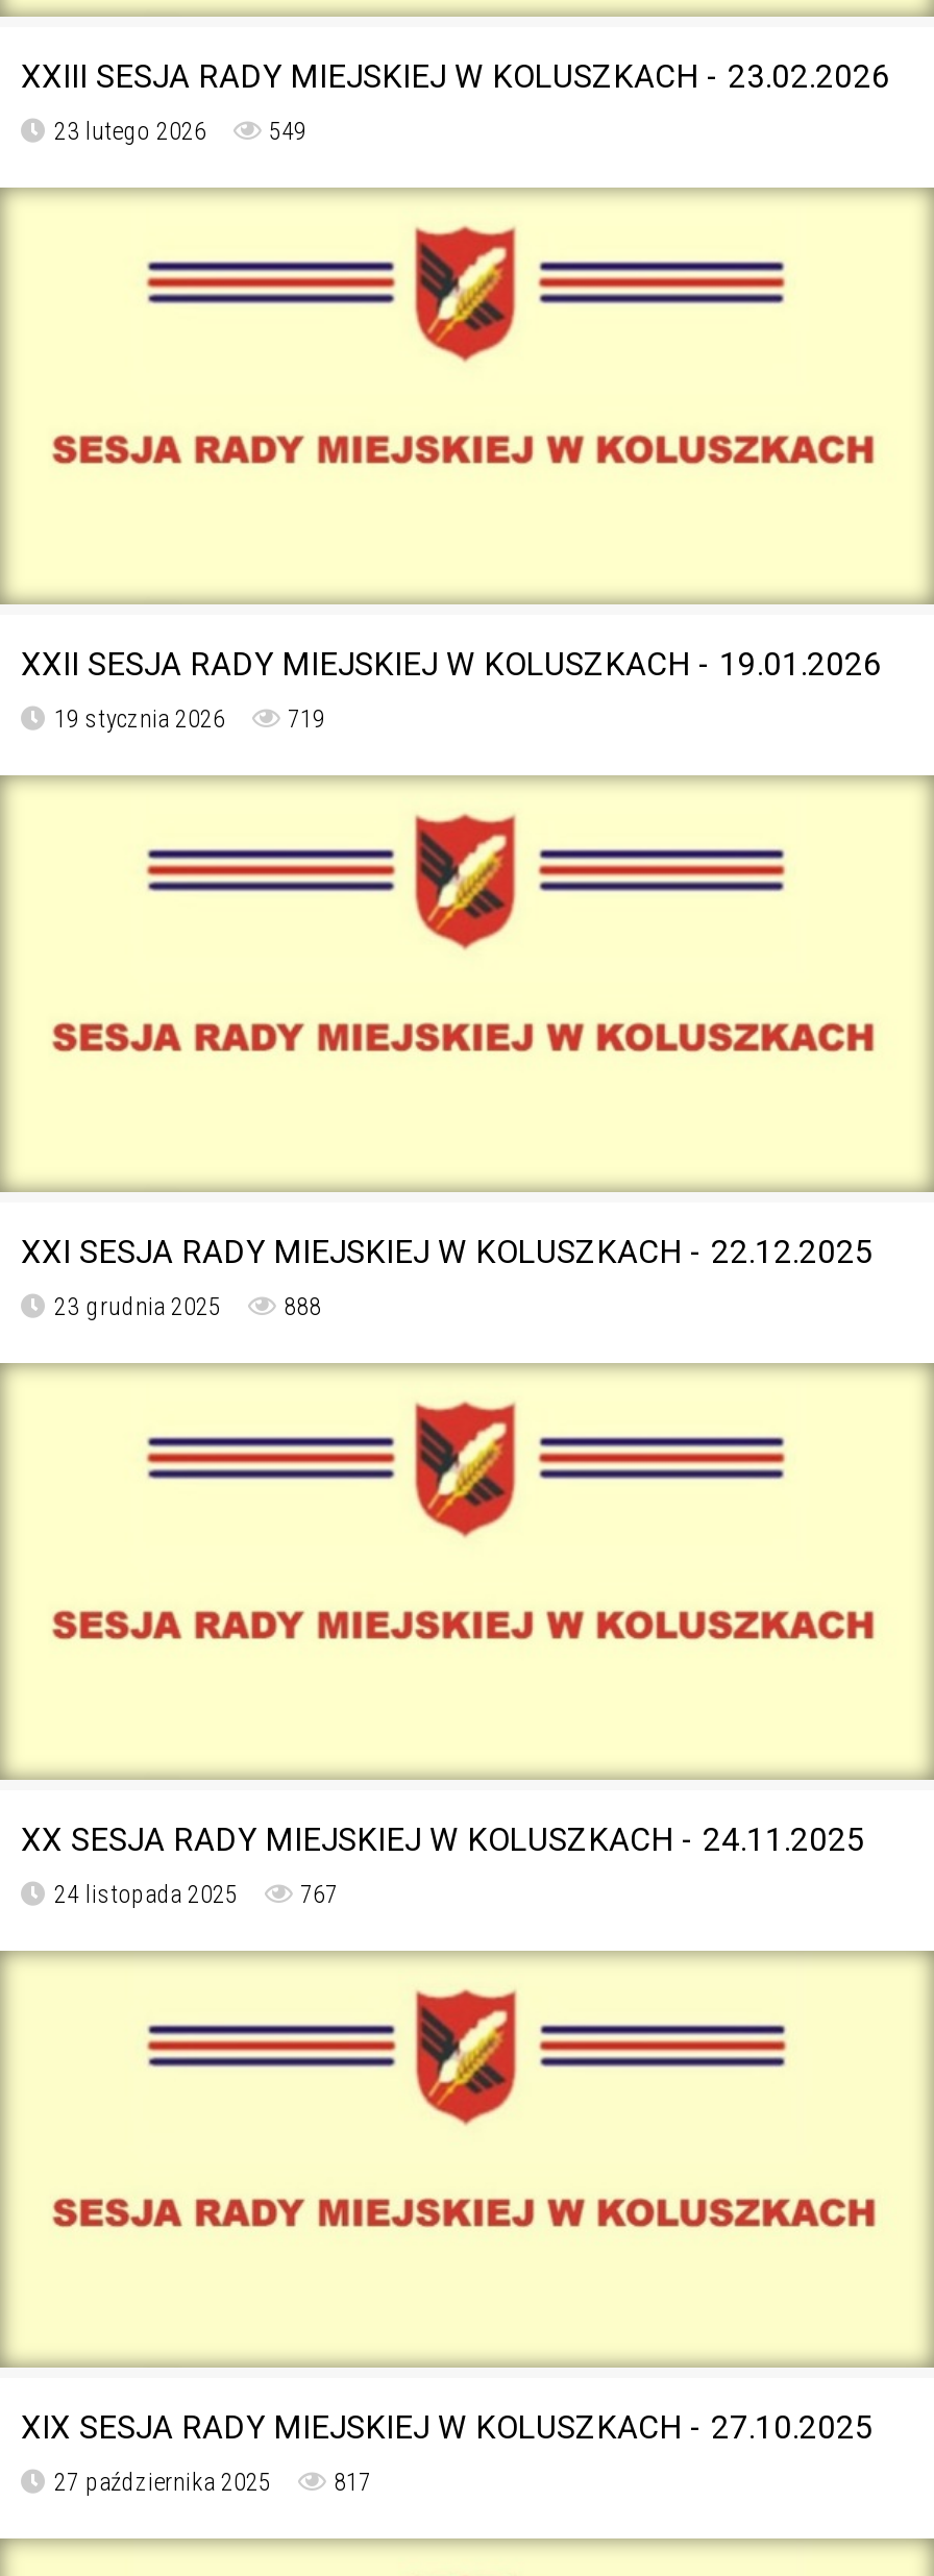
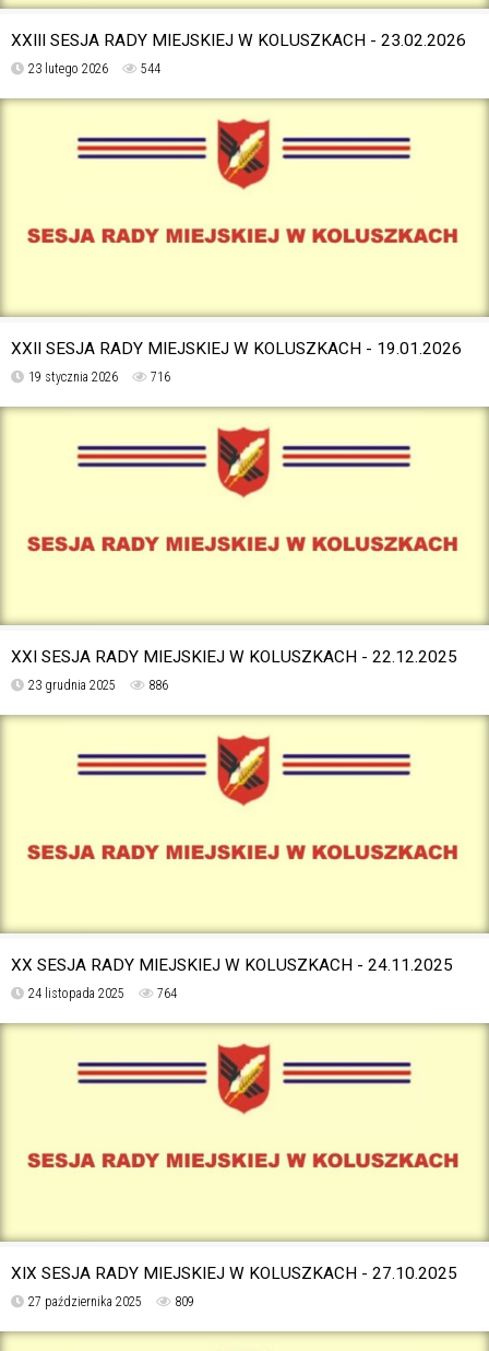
[54,116,306,145] 23 lutego 2026 549 -> [28,61,160,76] 23 lutego 2026 544
[54,704,325,733] 19 stycznia 2026 719 -> [28,369,170,384] 19 stycznia 2026 716
[54,1291,321,1321] 23 grudnia 2025 888 -> [28,677,168,693] 23 grudnia 2025 886
[54,1879,338,1908] 24 listopada 2025 767 -> [28,985,177,1001] 24 listopada 2025 764
[54,2467,371,2496] 27 października 2025 817 -> [28,1294,194,1309] 27 października 2025 809

